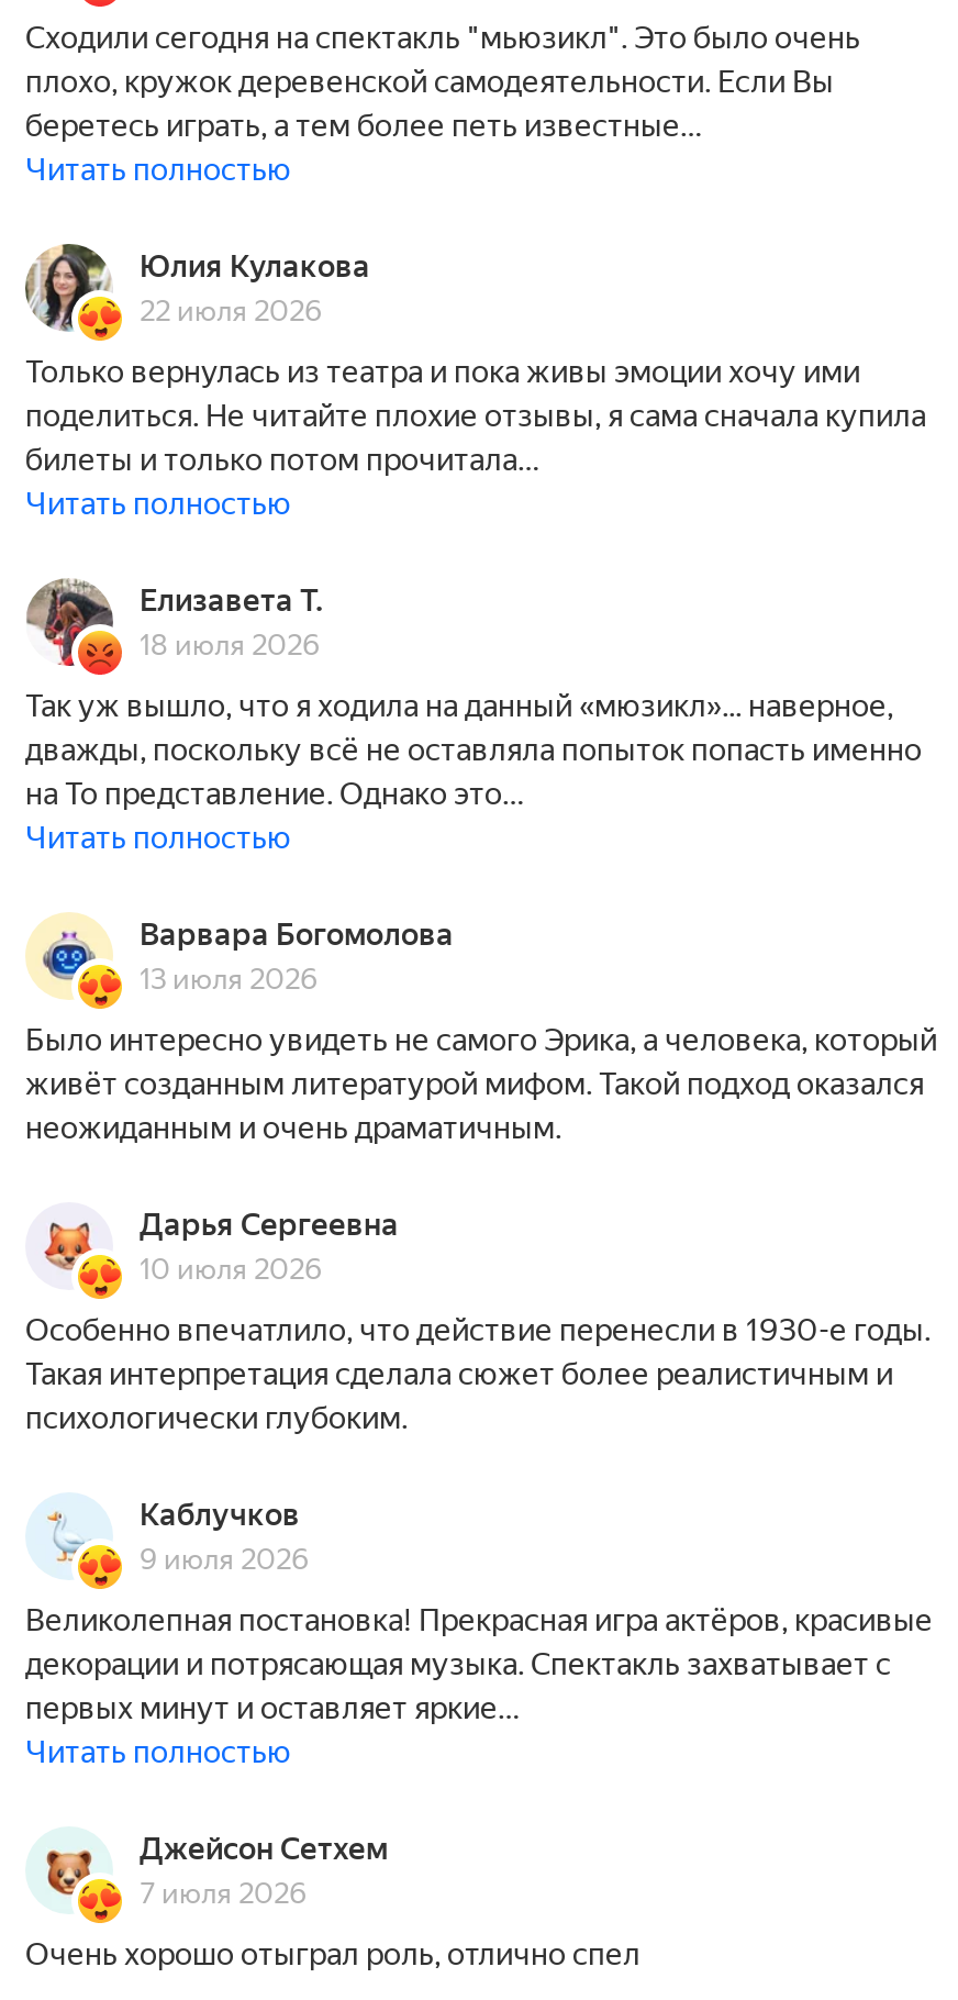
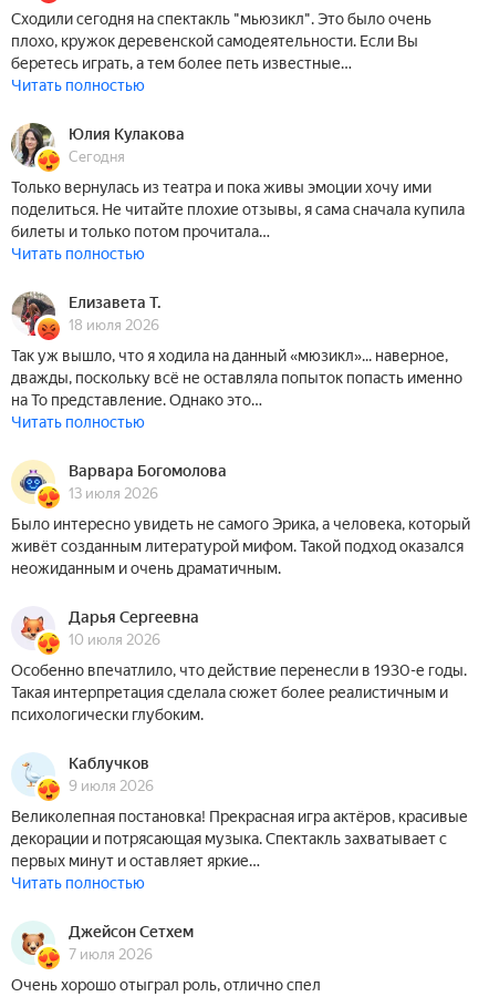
[140,295,322,327] 22 июля 2026 -> [69,148,125,165] Сегодня

